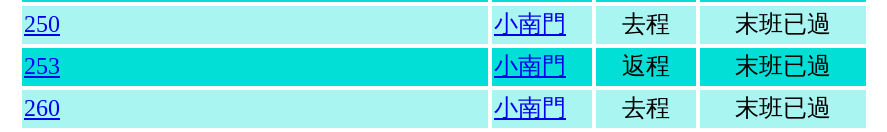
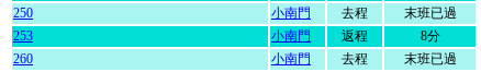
[735,52,831,80] 末班已過 -> [420,28,440,44] 8分

